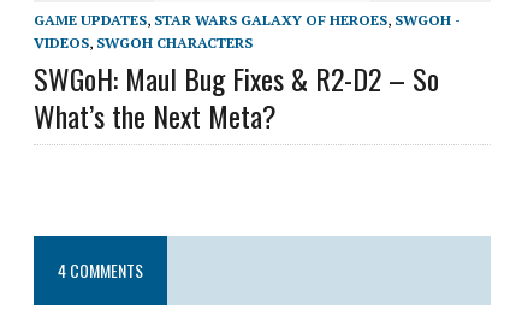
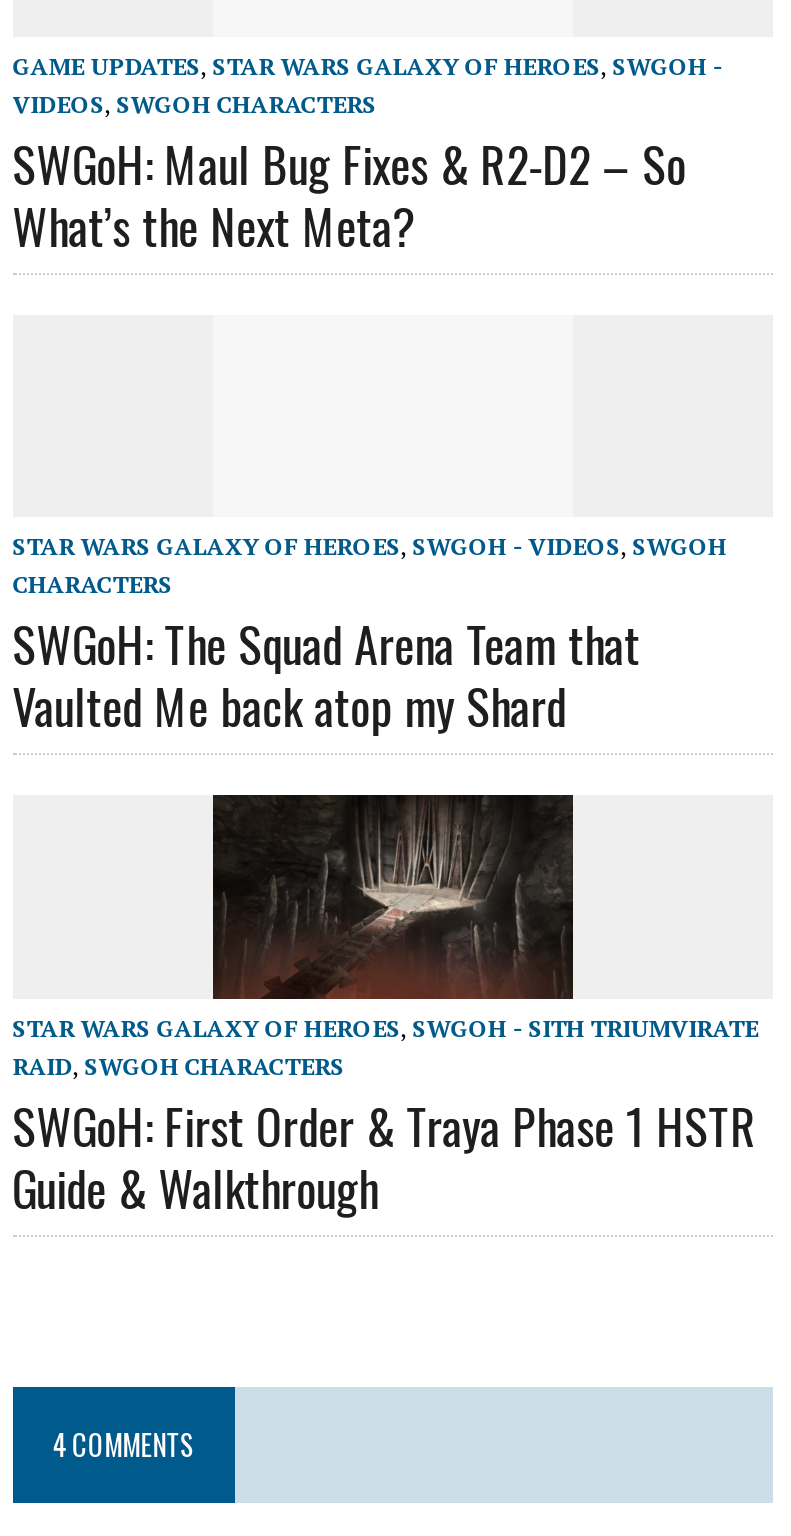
none -> [12,531,726,741] STAR WARS GALAXY OF HEROES, SWGOH - VIDEOS, SWGOH | CHARACTERS | SWGoH: The Squad Arena Team that | Vaulted Me back atop my Shard
none -> [12,793,758,1222] [image] | STAR WARS GALAXY OF HEROES, SWGOH - SITH TRIUMVIRATE | RAID, SWGOH CHARACTERS | SWGoH: First Order & Traya Phase 1 HSTR | Guide & Walkthrough

